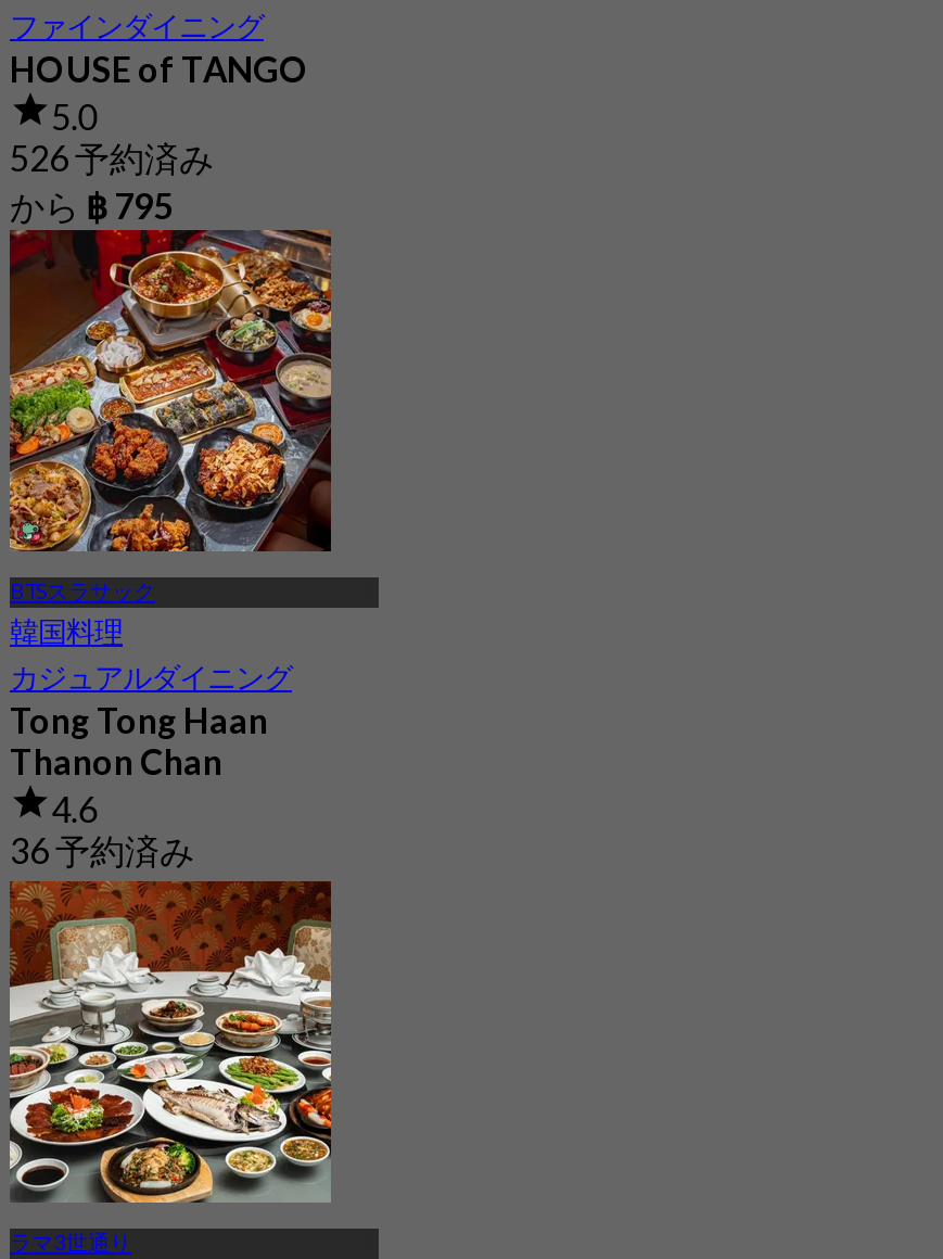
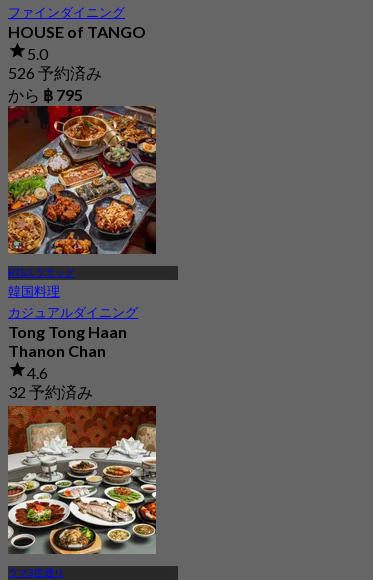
[10,829,194,870] 36 予約済み -> [8,382,93,401] 32 予約済み

